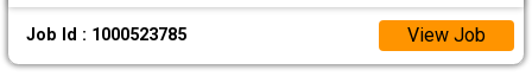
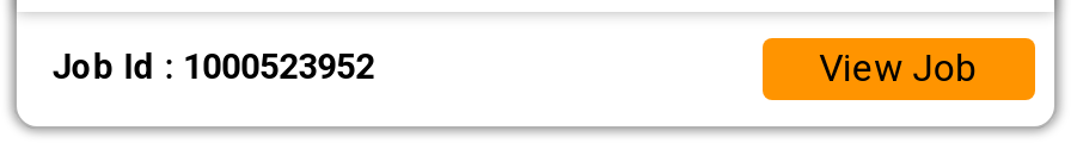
[26,25,186,46] Job Id : 1000523785 -> [52,49,375,89] Job Id : 1000523952

